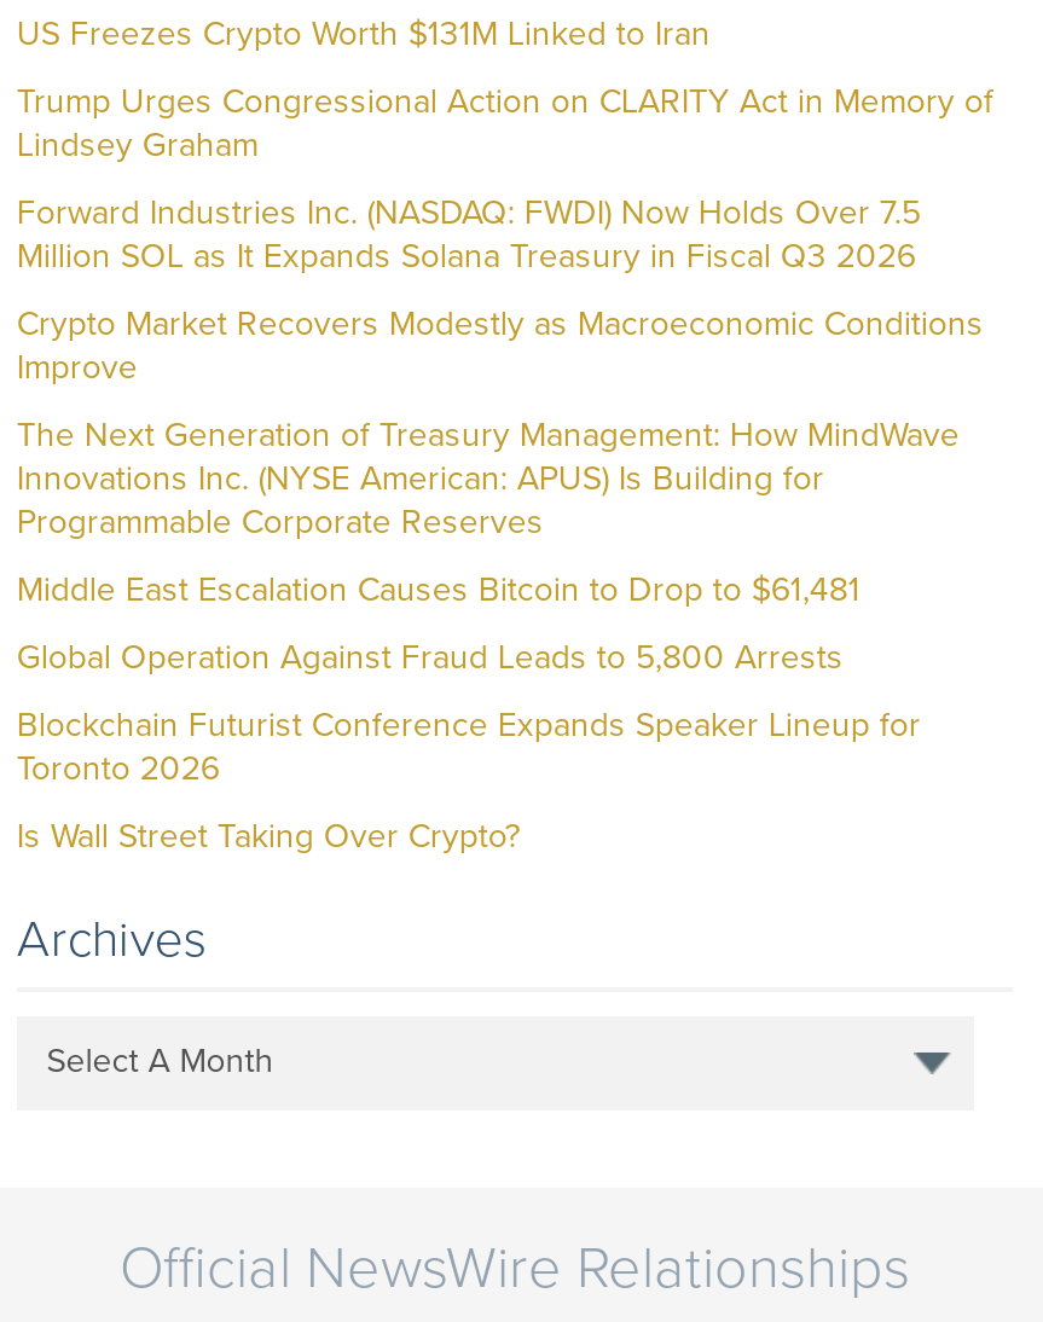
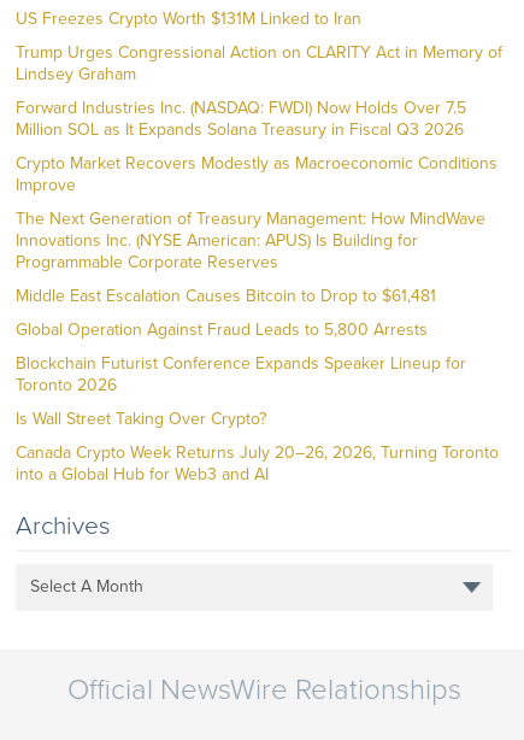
none -> [16,442,499,484] Canada Crypto Week Returns July 20–26, 2026, Turning Toronto | into a Global Hub for Web3 and AI

